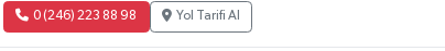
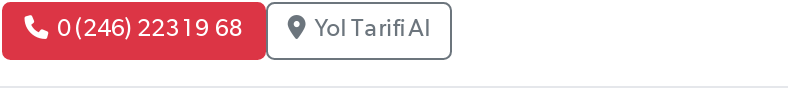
[33,10,137,23] 0 (246) 223 88 98 -> [57,18,243,42] 0 (246) 223 19 68

